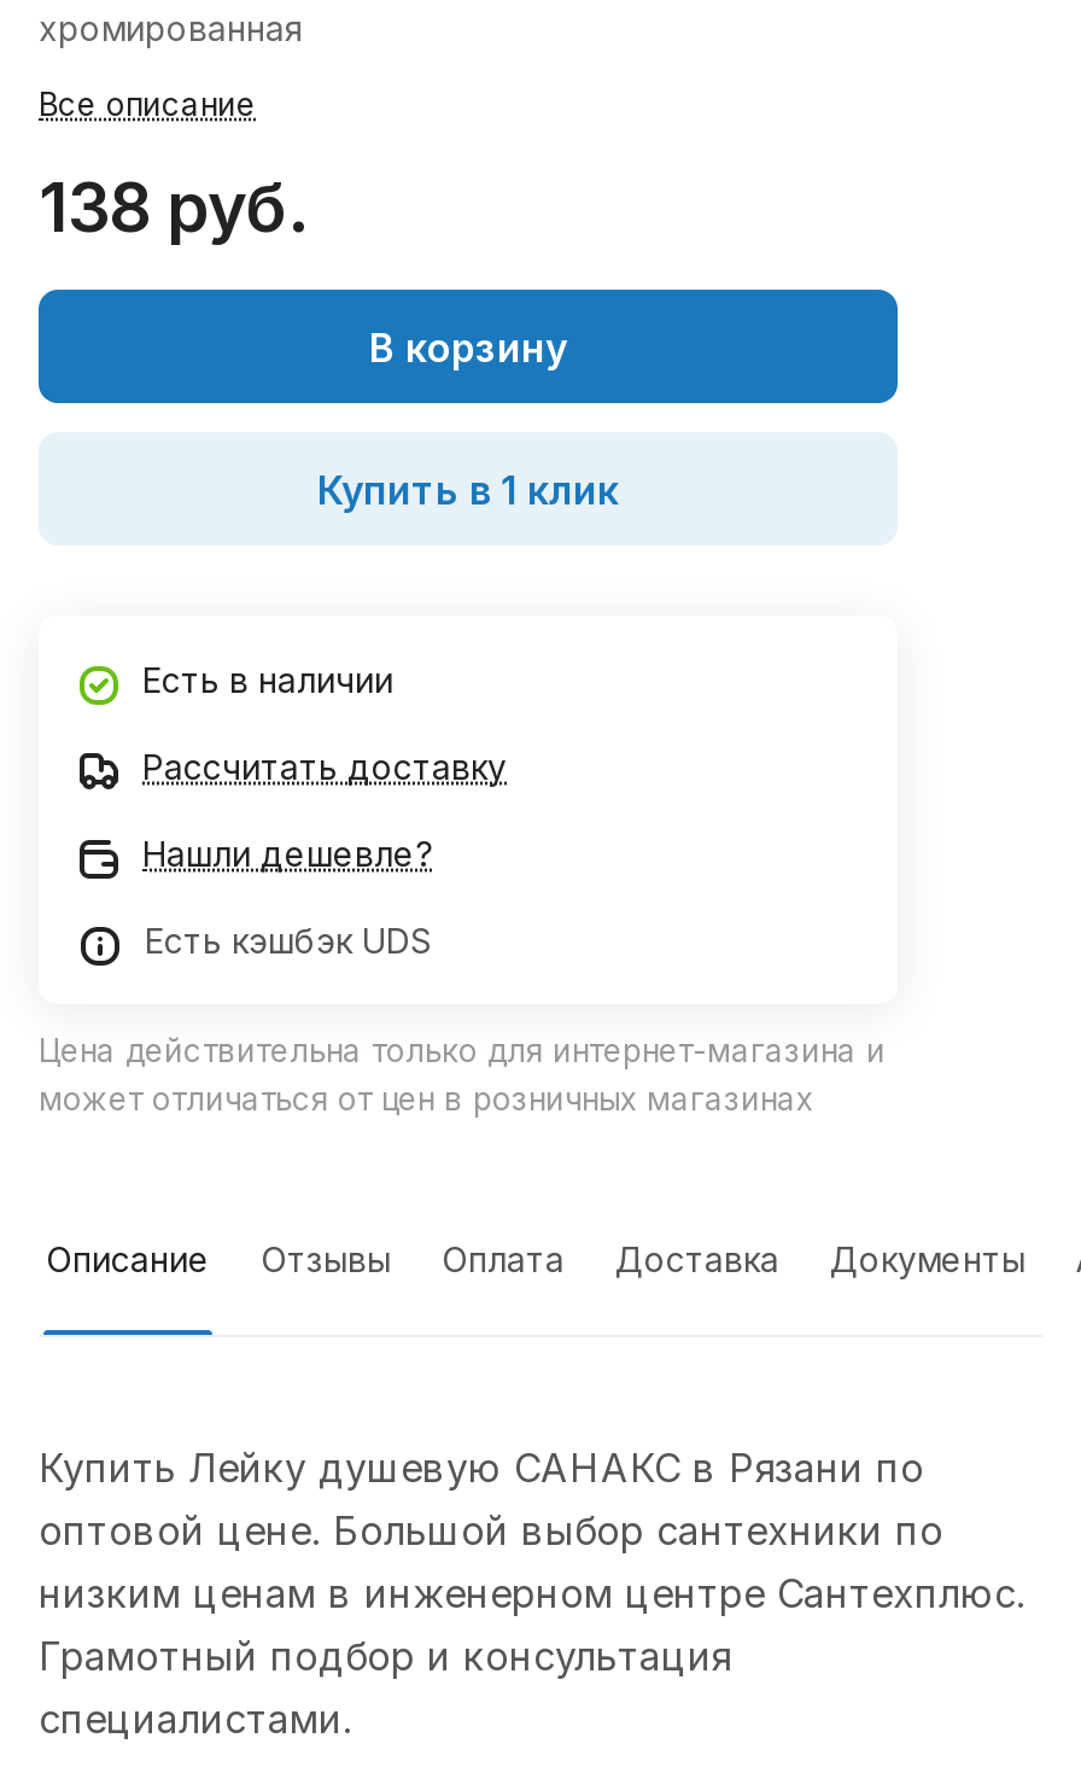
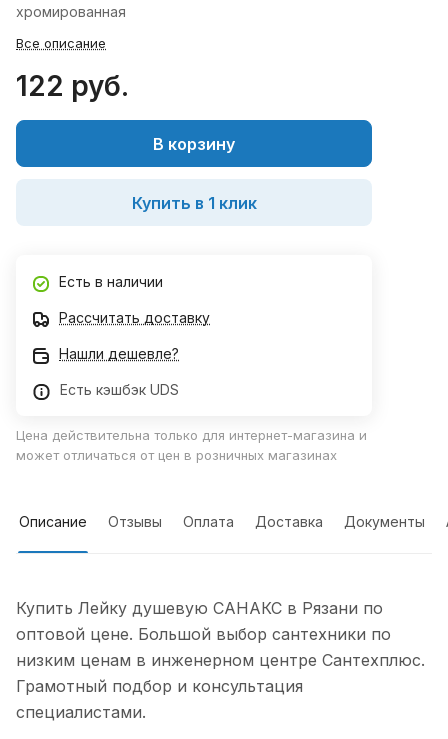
[39,168,306,250] 138 руб. -> [16,69,129,103] 122 руб.

